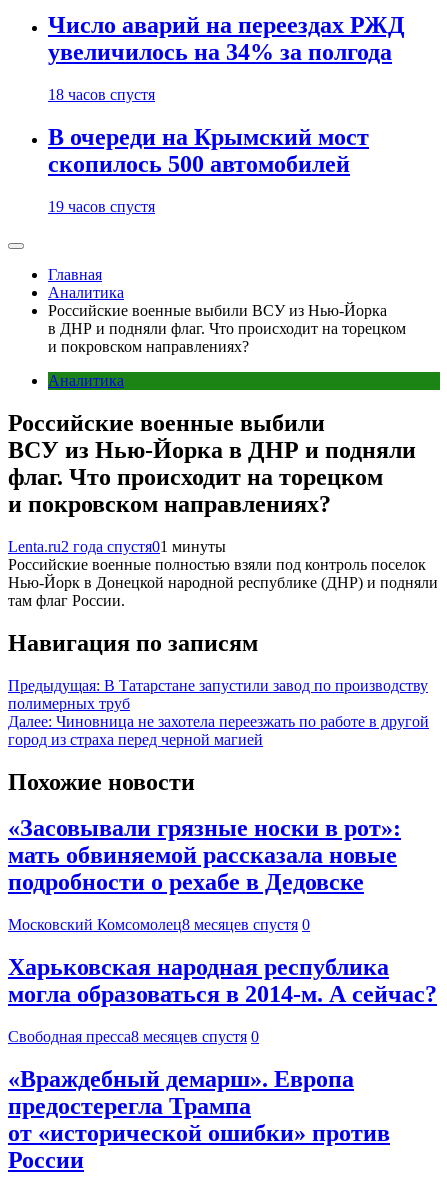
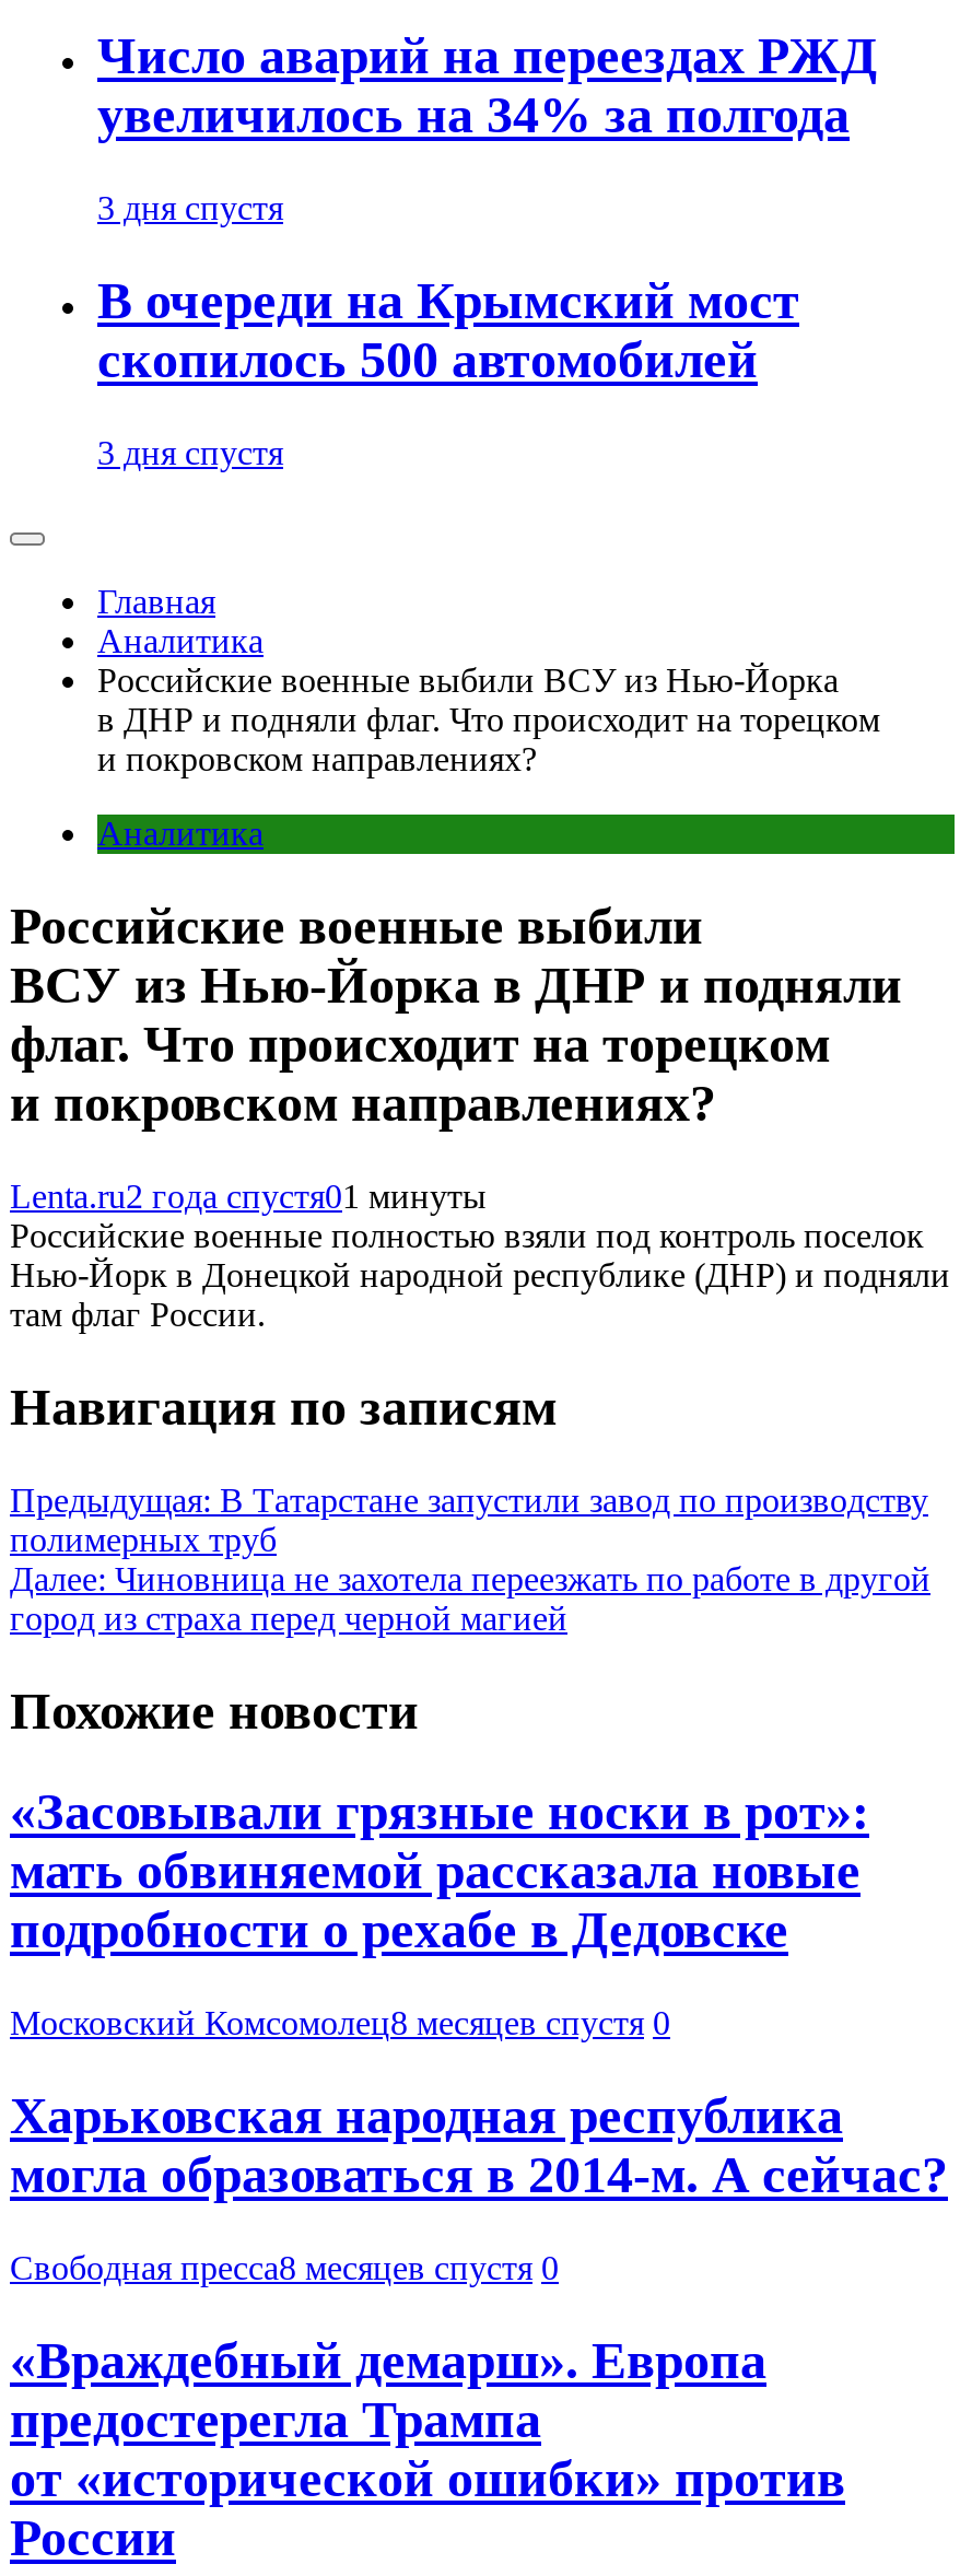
[48,86,155,103] 18 часов спустя -> [97,190,283,227] 3 дня спустя
[48,198,155,215] 19 часов спустя -> [97,434,283,471] 3 дня спустя

